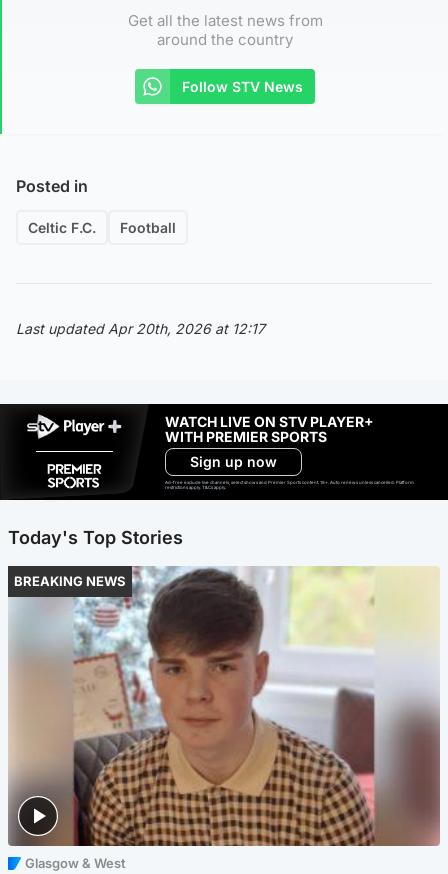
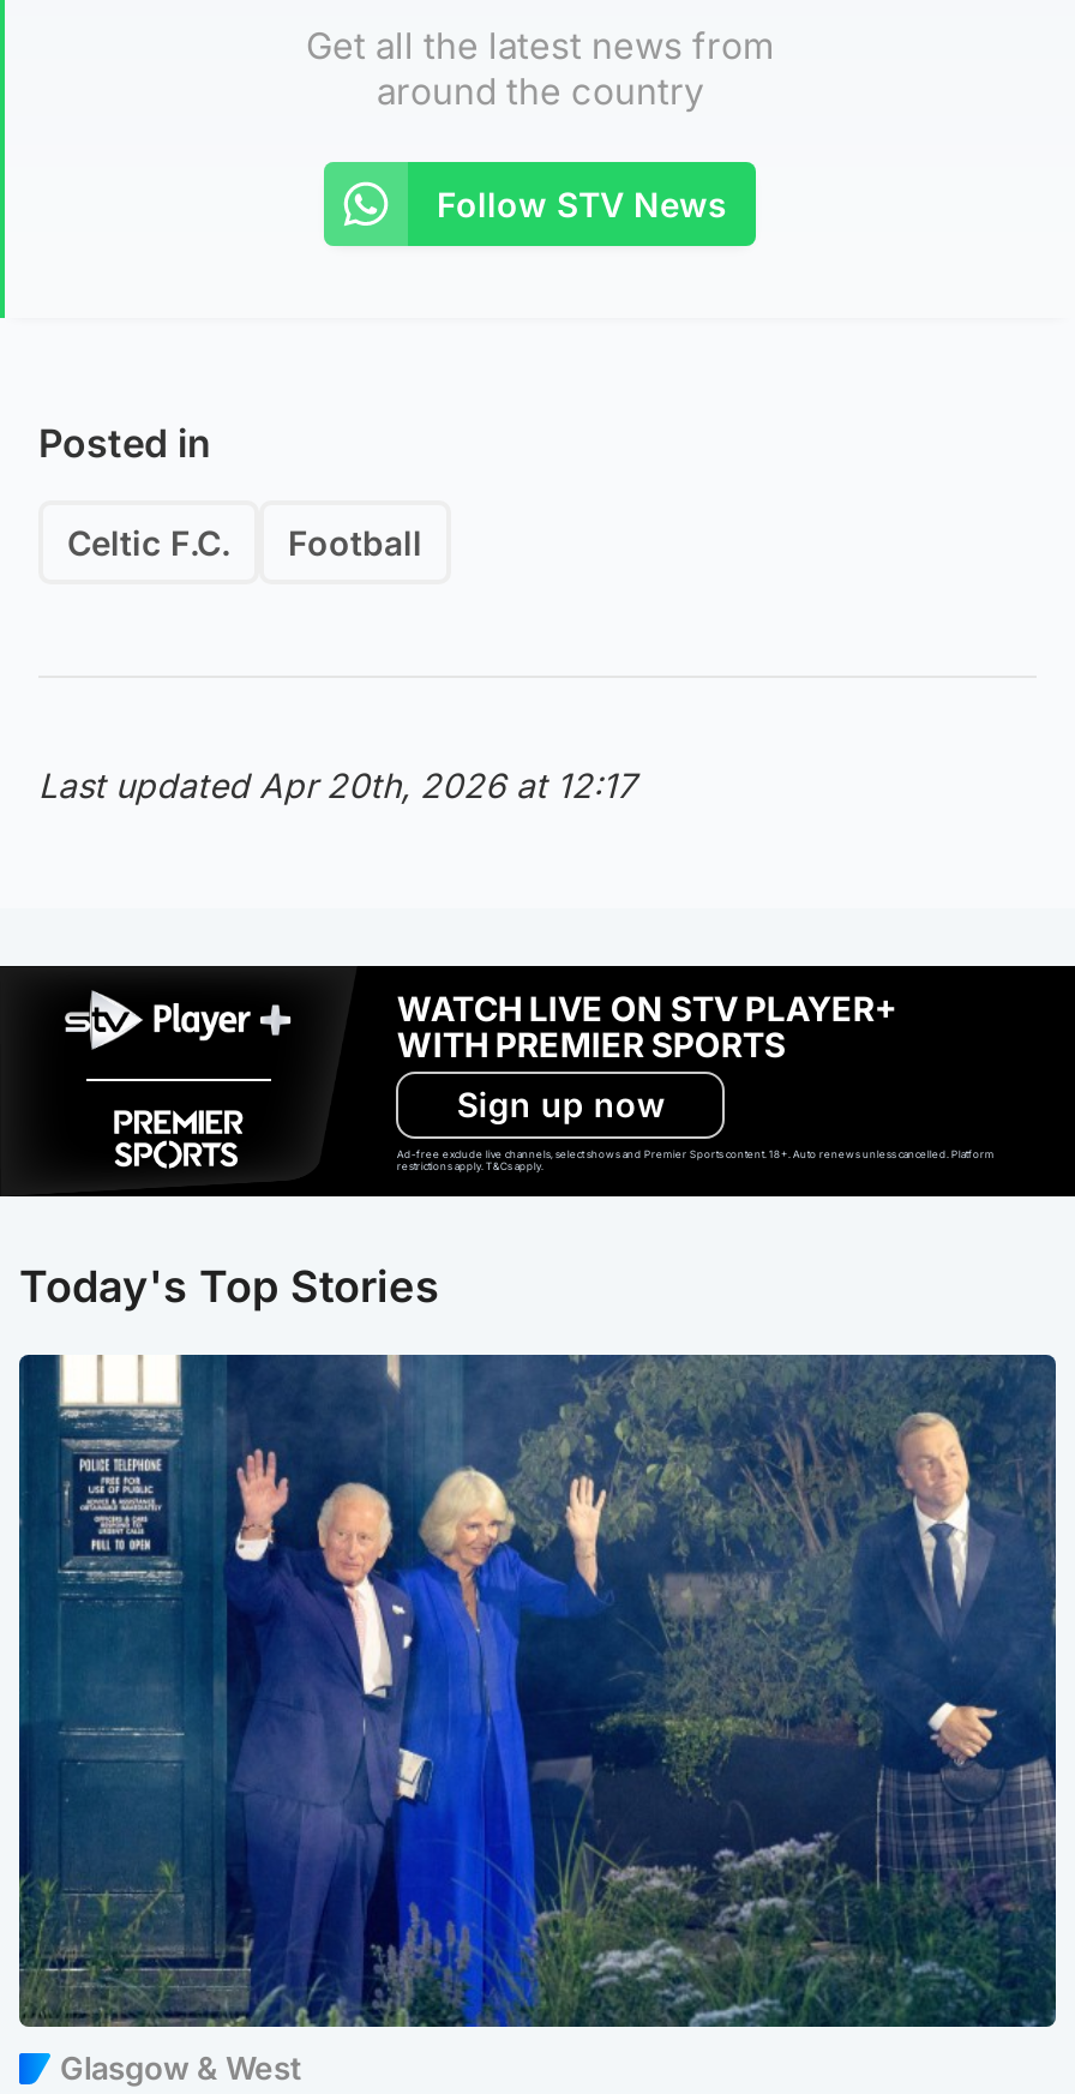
[8,566,441,847] [image] -> [17,1352,1058,2029] [image]
[14,573,126,589] BREAKING NEWS -> none

